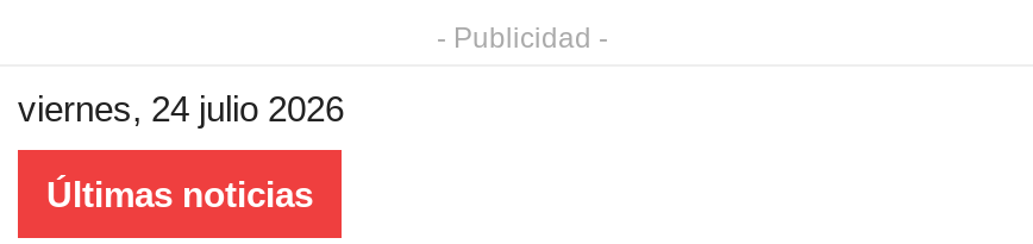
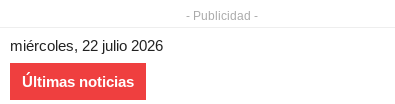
[18,88,344,129] viernes, 24 julio 2026 -> [10,37,163,54] miércoles, 22 julio 2026

